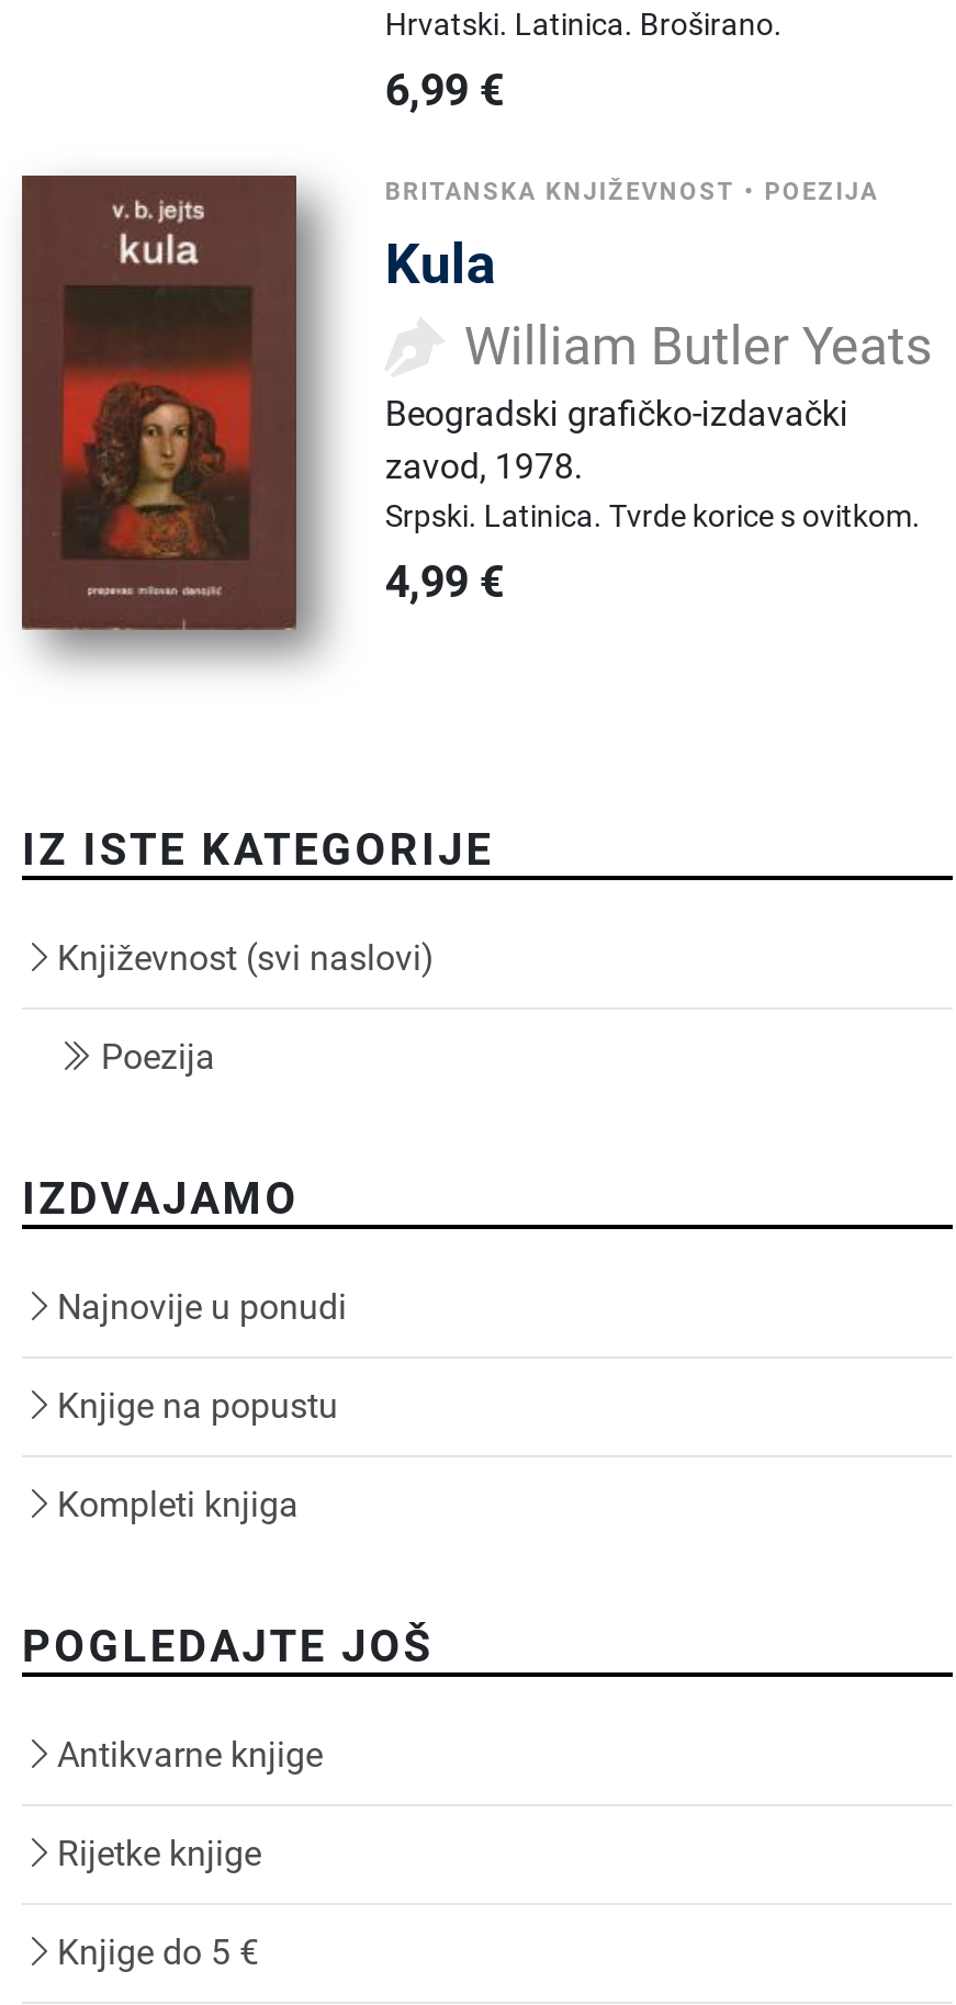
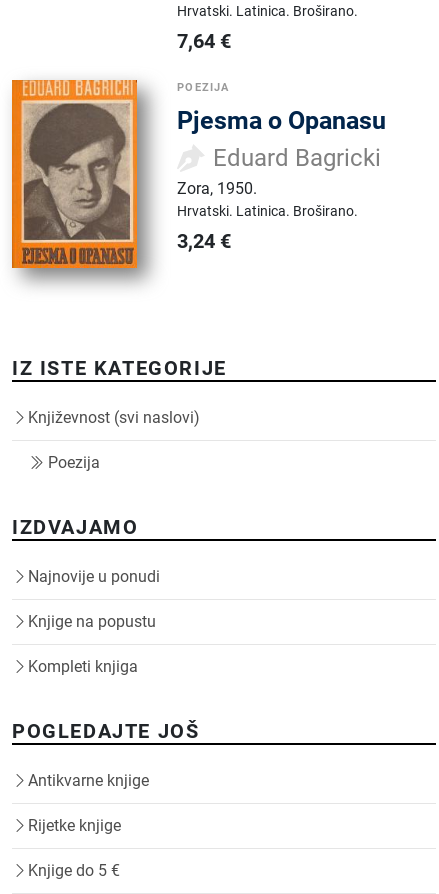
[385,63,503,115] 6,99 € -> [177,29,231,53] 7,64 €
[20,173,931,632] [image] | BRITANSKA KNJIŽEVNOST • POEZIJA | Kula | William Butler Yeats | Beogradski grafičko-izdavački | zavod, 1978. | Srpski. Latinica. Tvrde korice s ovitkom. | 4,99 € -> [11,79,386,269] [image] | POEZIJA | Pjesma o Opanasu | Eduard Bagricki | Zora, 1950. | Hrvatski. Latinica. Broširano. | 3,24 €

